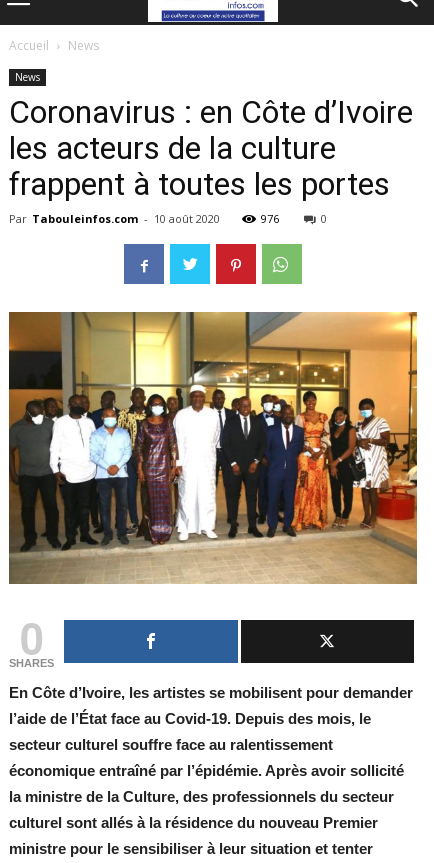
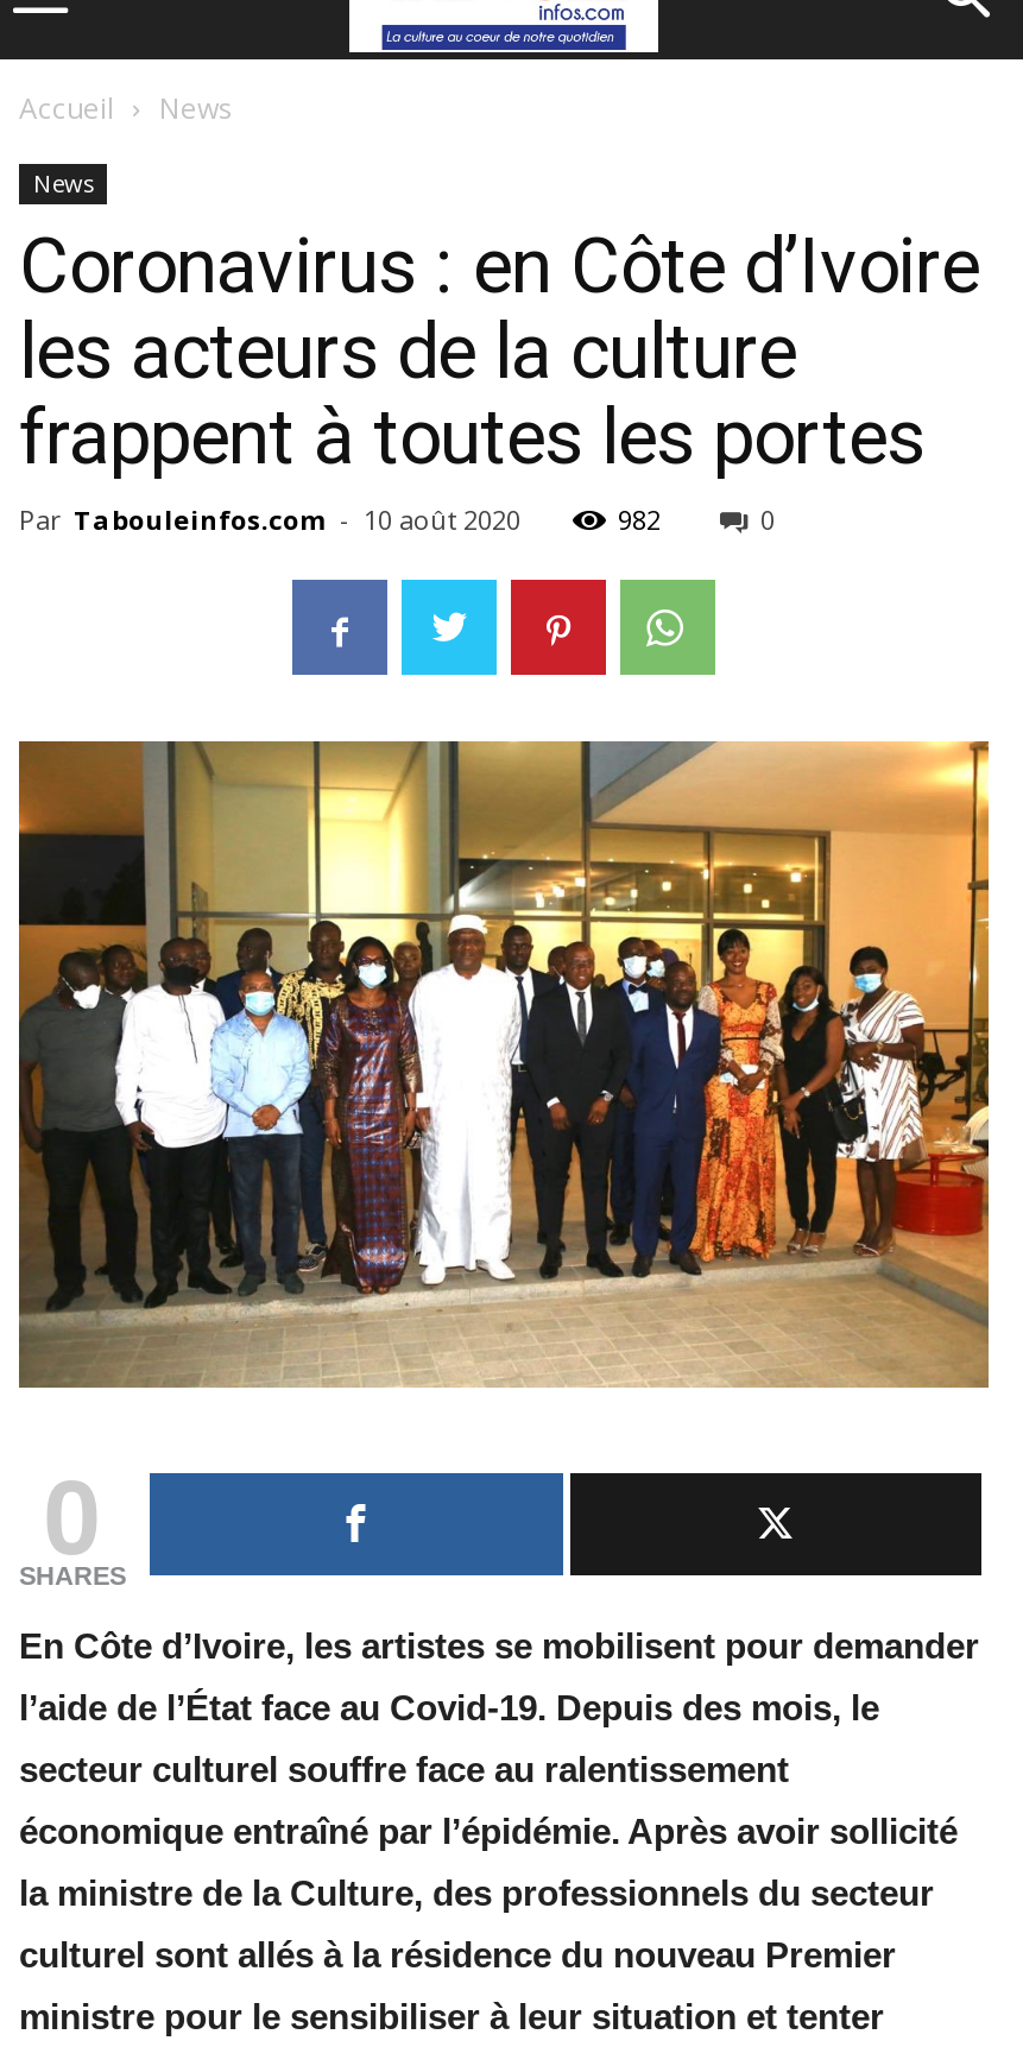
[261,211,279,226] 976 -> [618,501,661,537] 982

